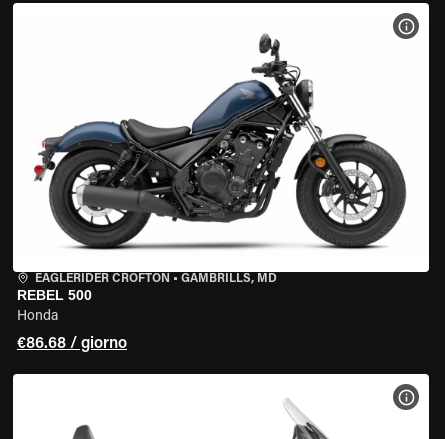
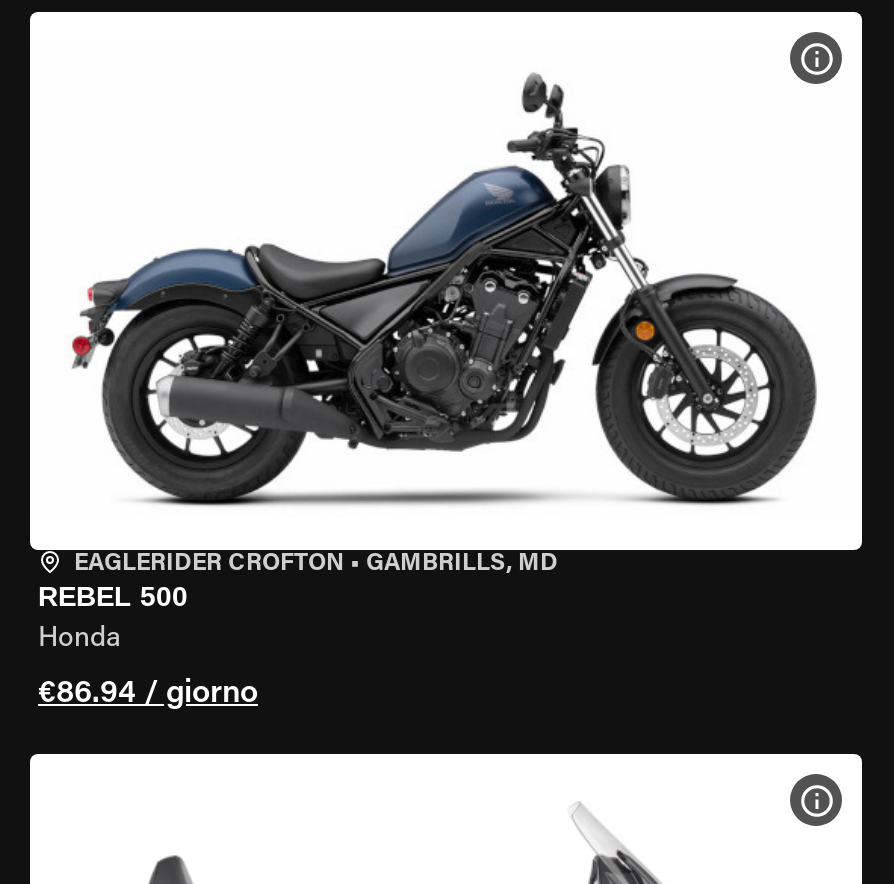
[17,336,127,352] €86.68 / giorno -> [38,678,258,710] €86.94 / giorno

